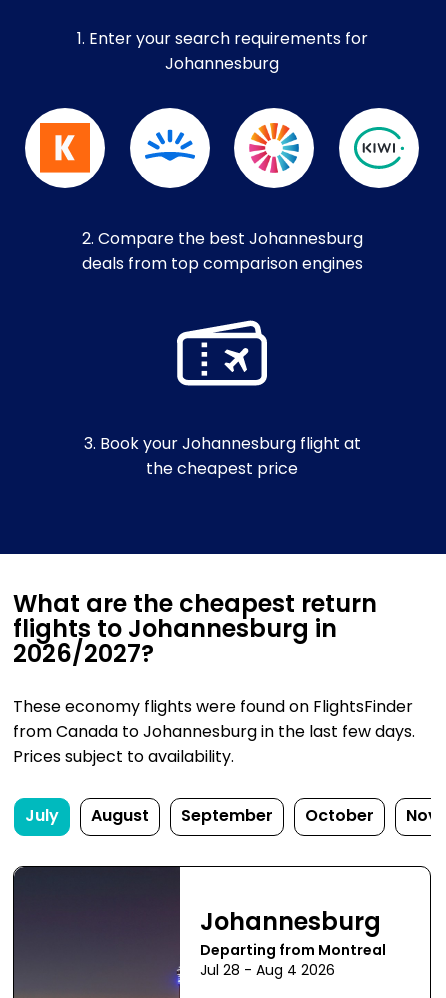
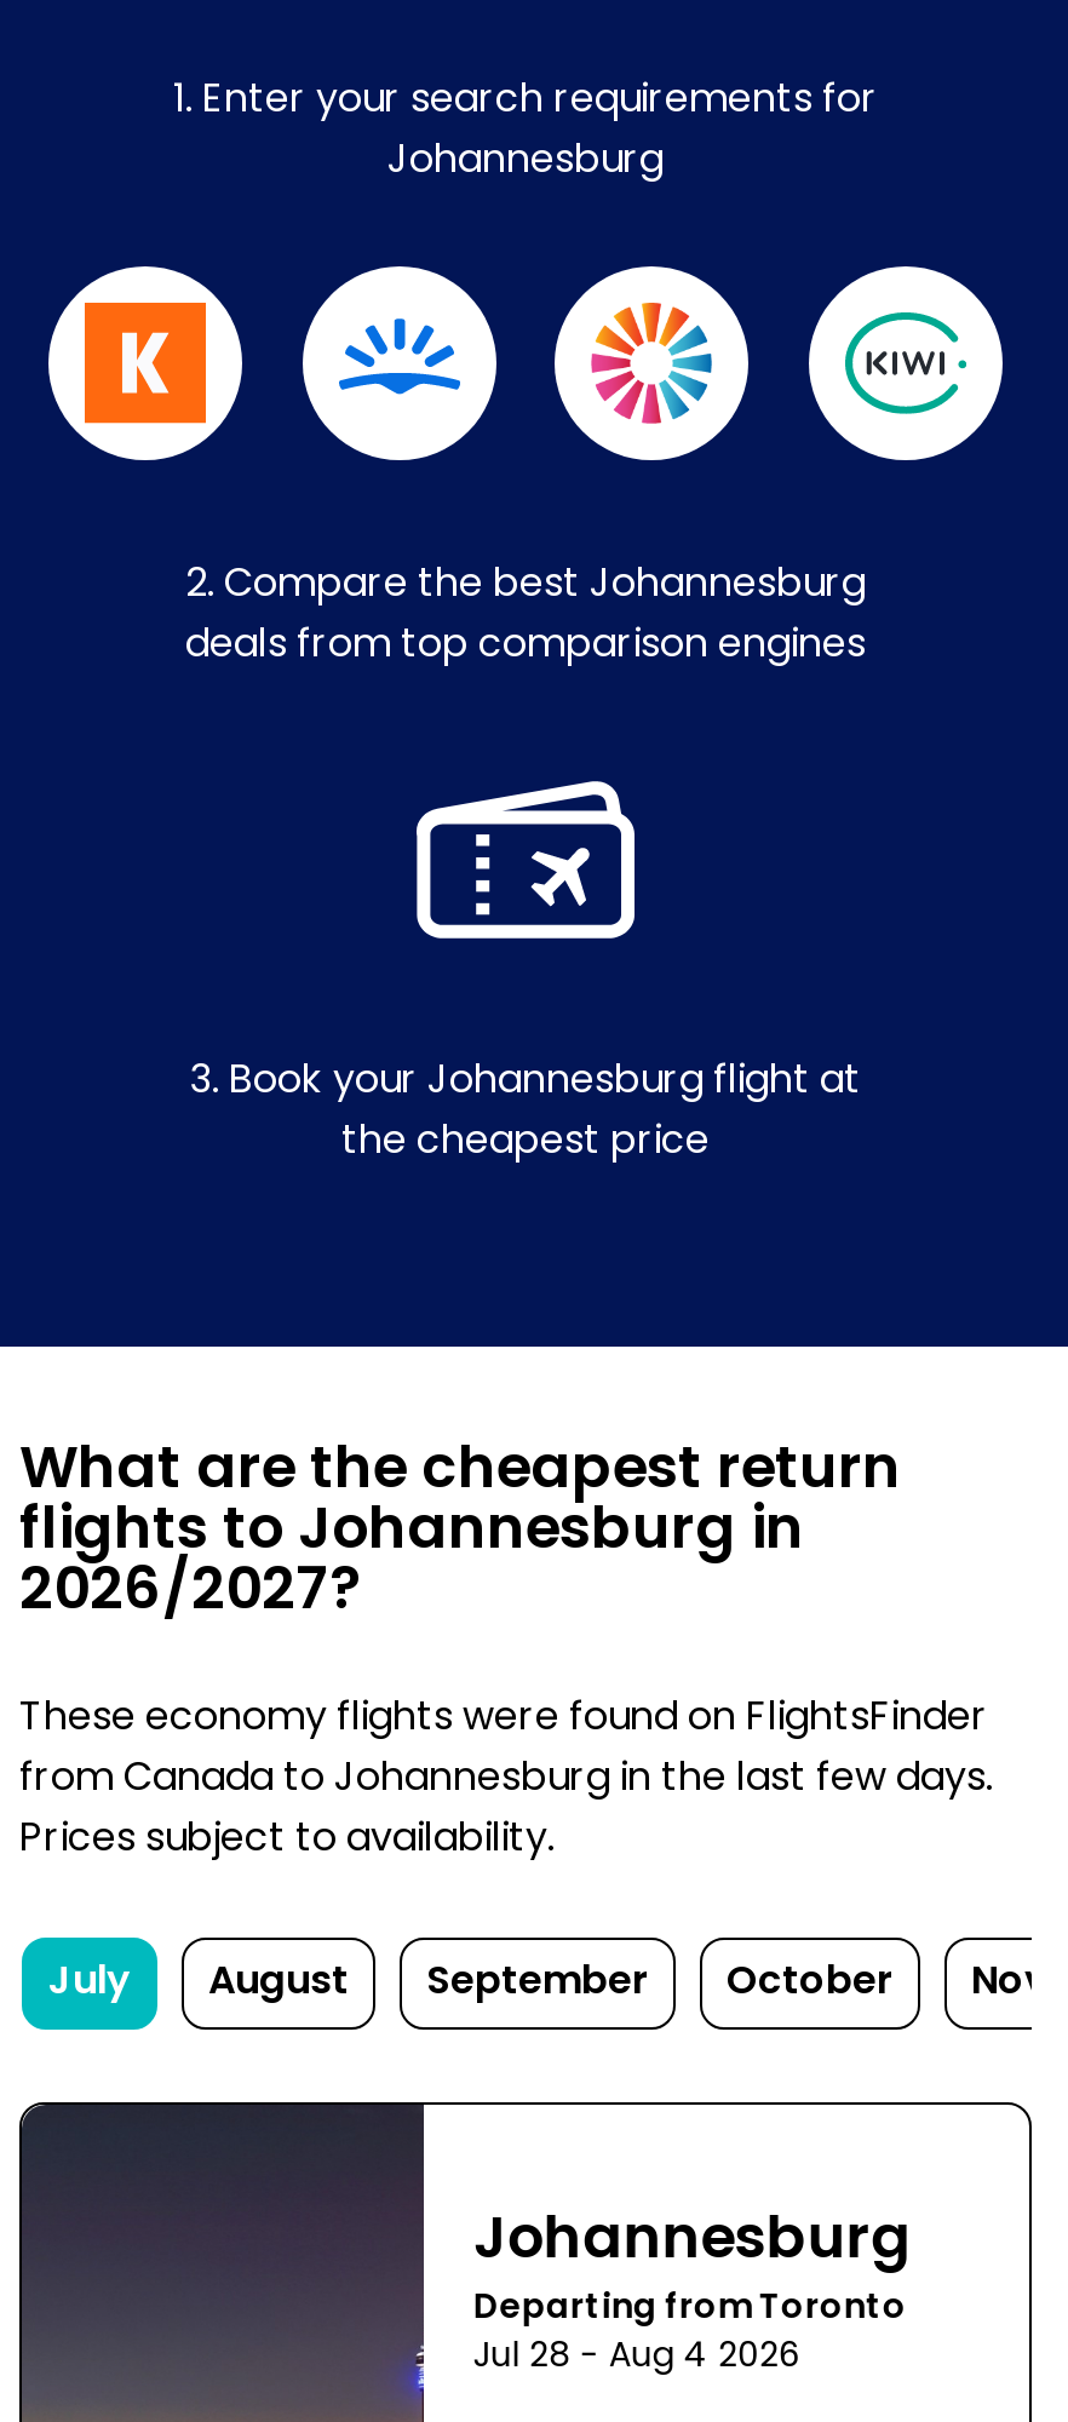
[200,940,386,963] Departing from Montreal -> [473,2282,907,2338] Departing from Toronto

